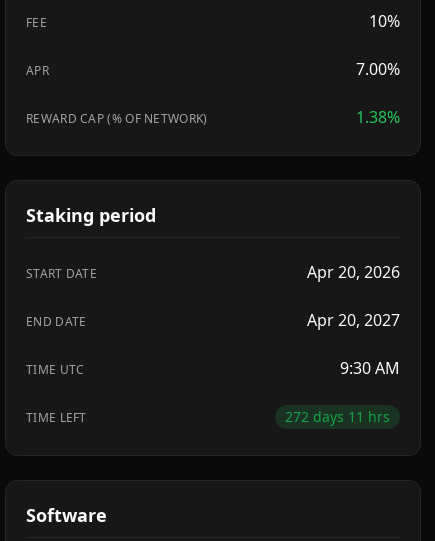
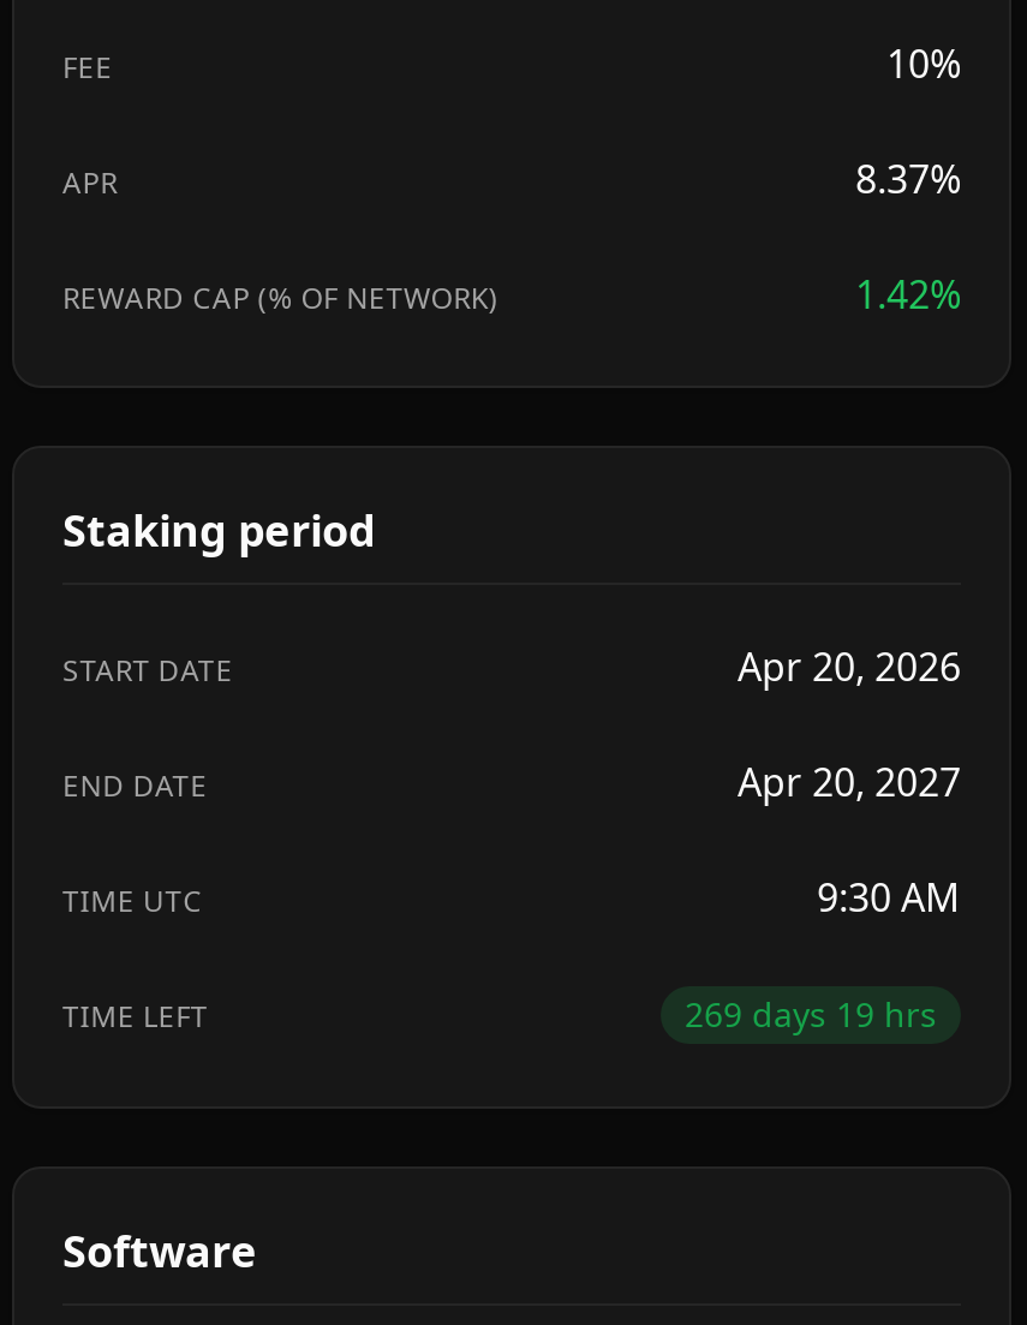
[356,58,400,80] 7.00% -> [855,153,961,205] 8.37%
[356,106,400,128] 1.38% -> [855,268,961,321] 1.42%
[285,407,390,426] 272 days 11 hrs -> [685,991,937,1037] 269 days 19 hrs

